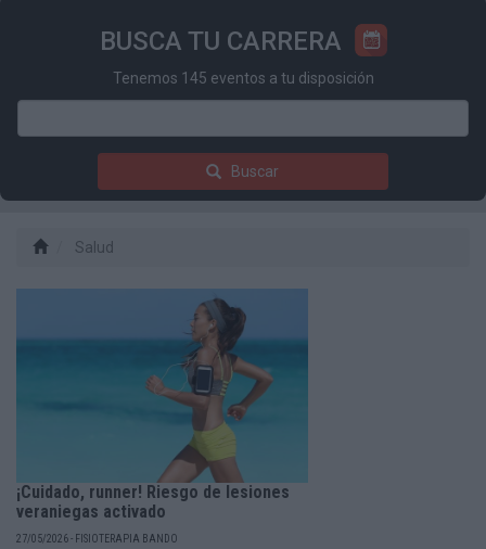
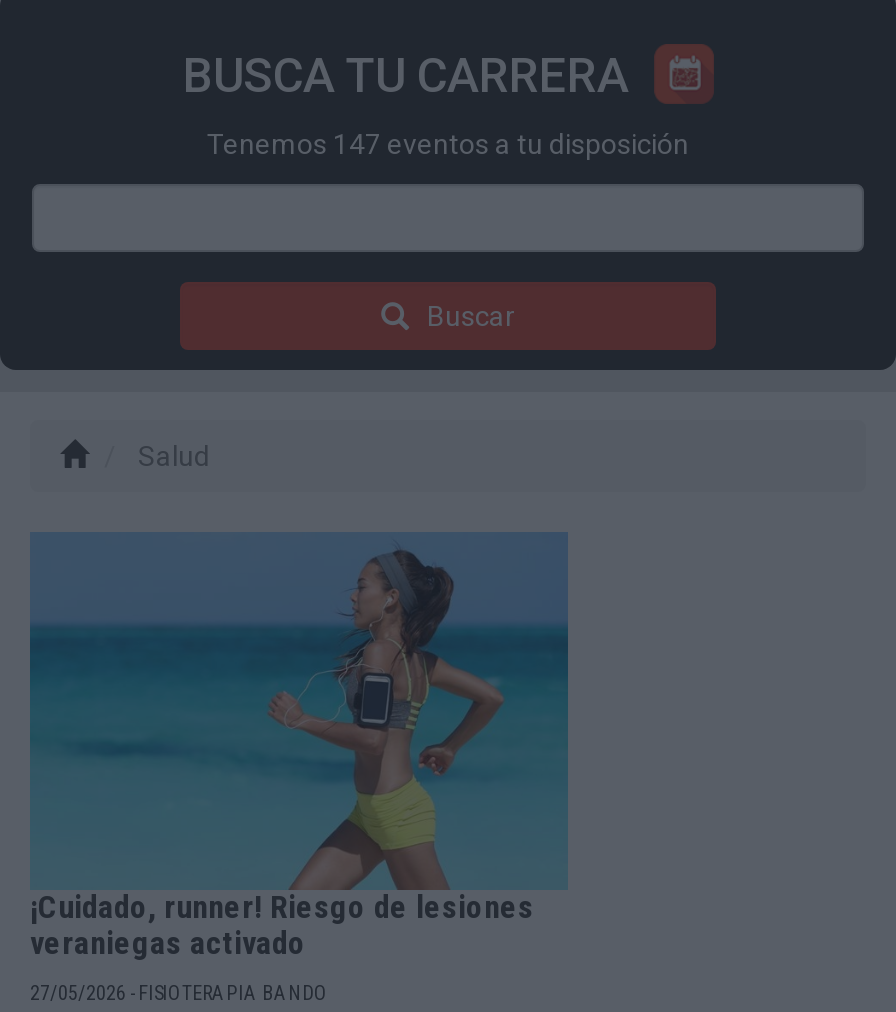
[112,70,374,87] Tenemos 145 eventos a tu disposición -> [207,128,689,160] Tenemos 147 eventos a tu disposición

